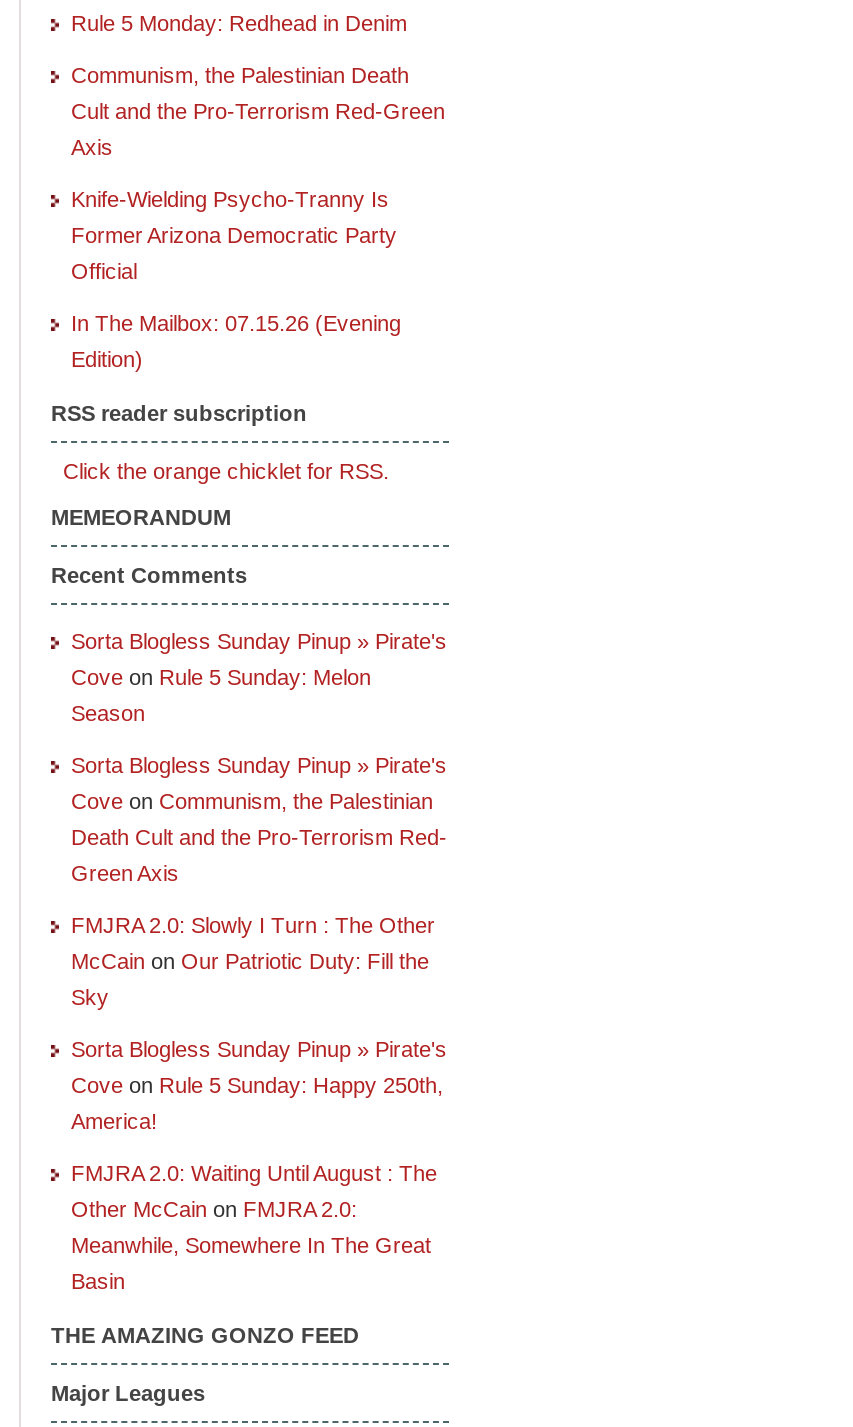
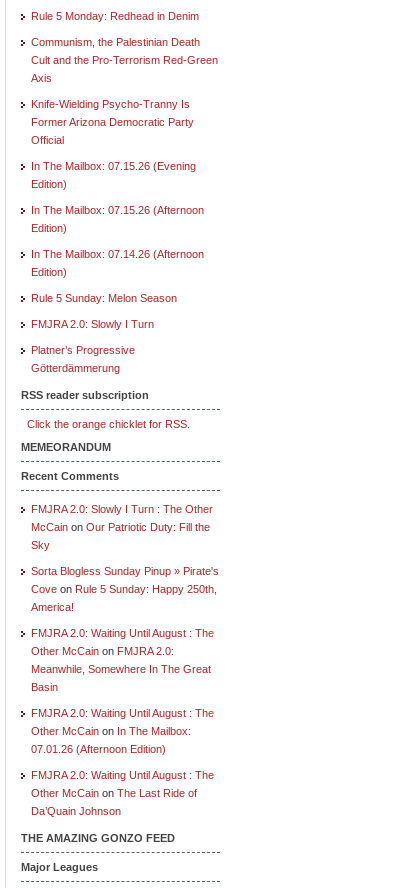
none -> [31,203,204,373] In The Mailbox: 07.15.26 (Afternoon | Edition) | In The Mailbox: 07.14.26 (Afternoon | Edition) | Rule 5 Sunday: Melon Season | FMJRA 2.0: Slowly I Turn | Platner’s Progressive | Götterdämmerung
moved [51,400,389,586] -> [21,388,190,481]: RSS reader subscription | Click the orange chicklet for RSS. | MEMEORANDUM | Recent Comments
[71,628,447,884] Sorta Blogless Sunday Pinup » Pirate's | Cove on Rule 5 Sunday: Melon | Season | Sorta Blogless Sunday Pinup » Pirate's | Cove on Communism, the Palestinian | Death Cult and the Pro-Terrorism Red- | Green Axis -> none
none -> [31,706,214,816] FMJRA 2.0: Waiting Until August : The | Other McCain on In The Mailbox: | 07.01.26 (Afternoon Edition) | FMJRA 2.0: Waiting Until August : The | Other McCain on The Last Ride of | Da’Quain Johnson

